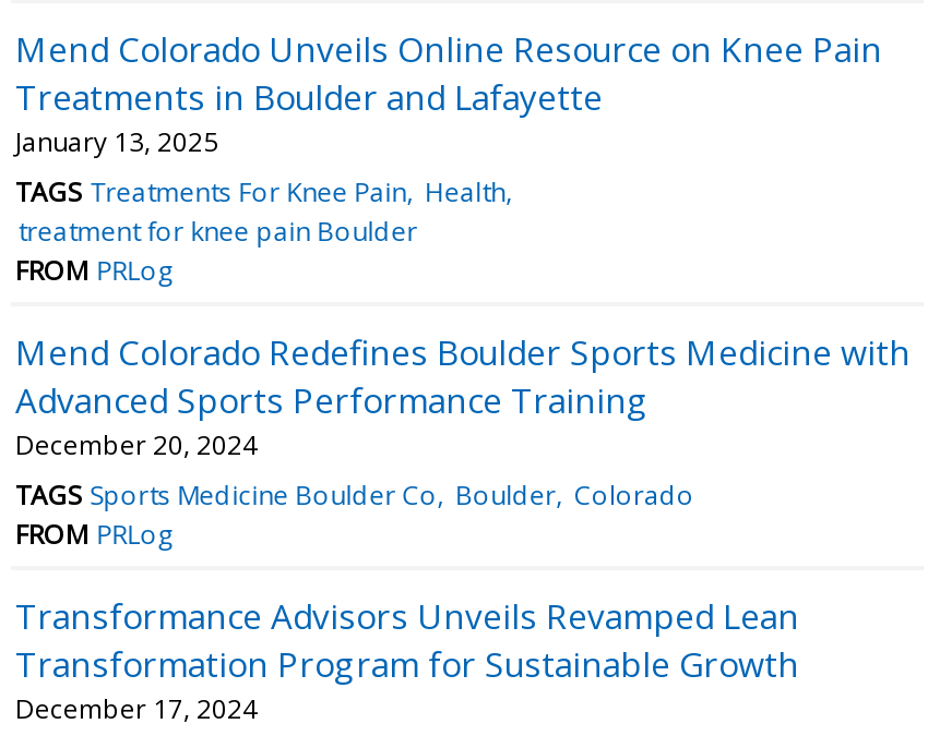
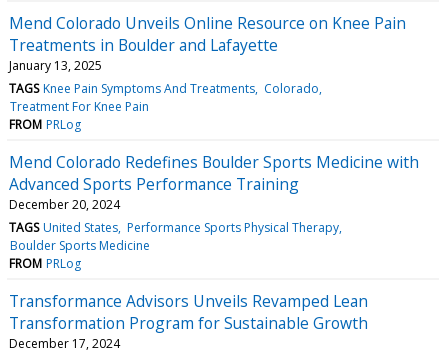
[15,173,506,249] TAGS Treatments For Knee Pain Health | treatment for knee pain Boulder -> [9,80,319,115] TAGS Knee Pain Symptoms And Treatments Colorado | Treatment For Knee Pain
[15,476,694,513] TAGS Sports Medicine Boulder Co Boulder Colorado -> [9,219,339,254] TAGS United States Performance Sports Physical Therapy | Boulder Sports Medicine

